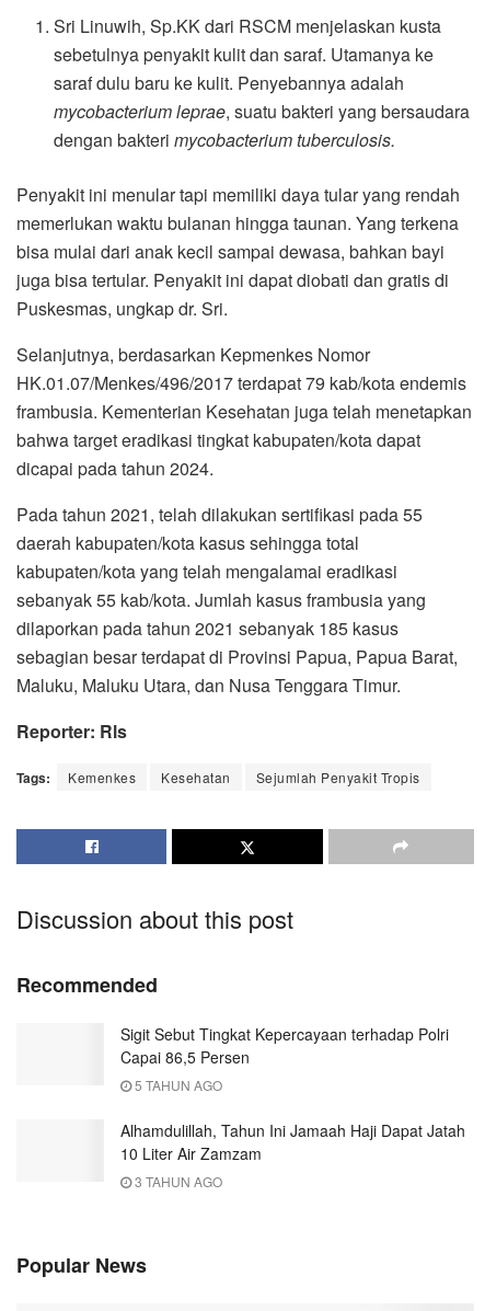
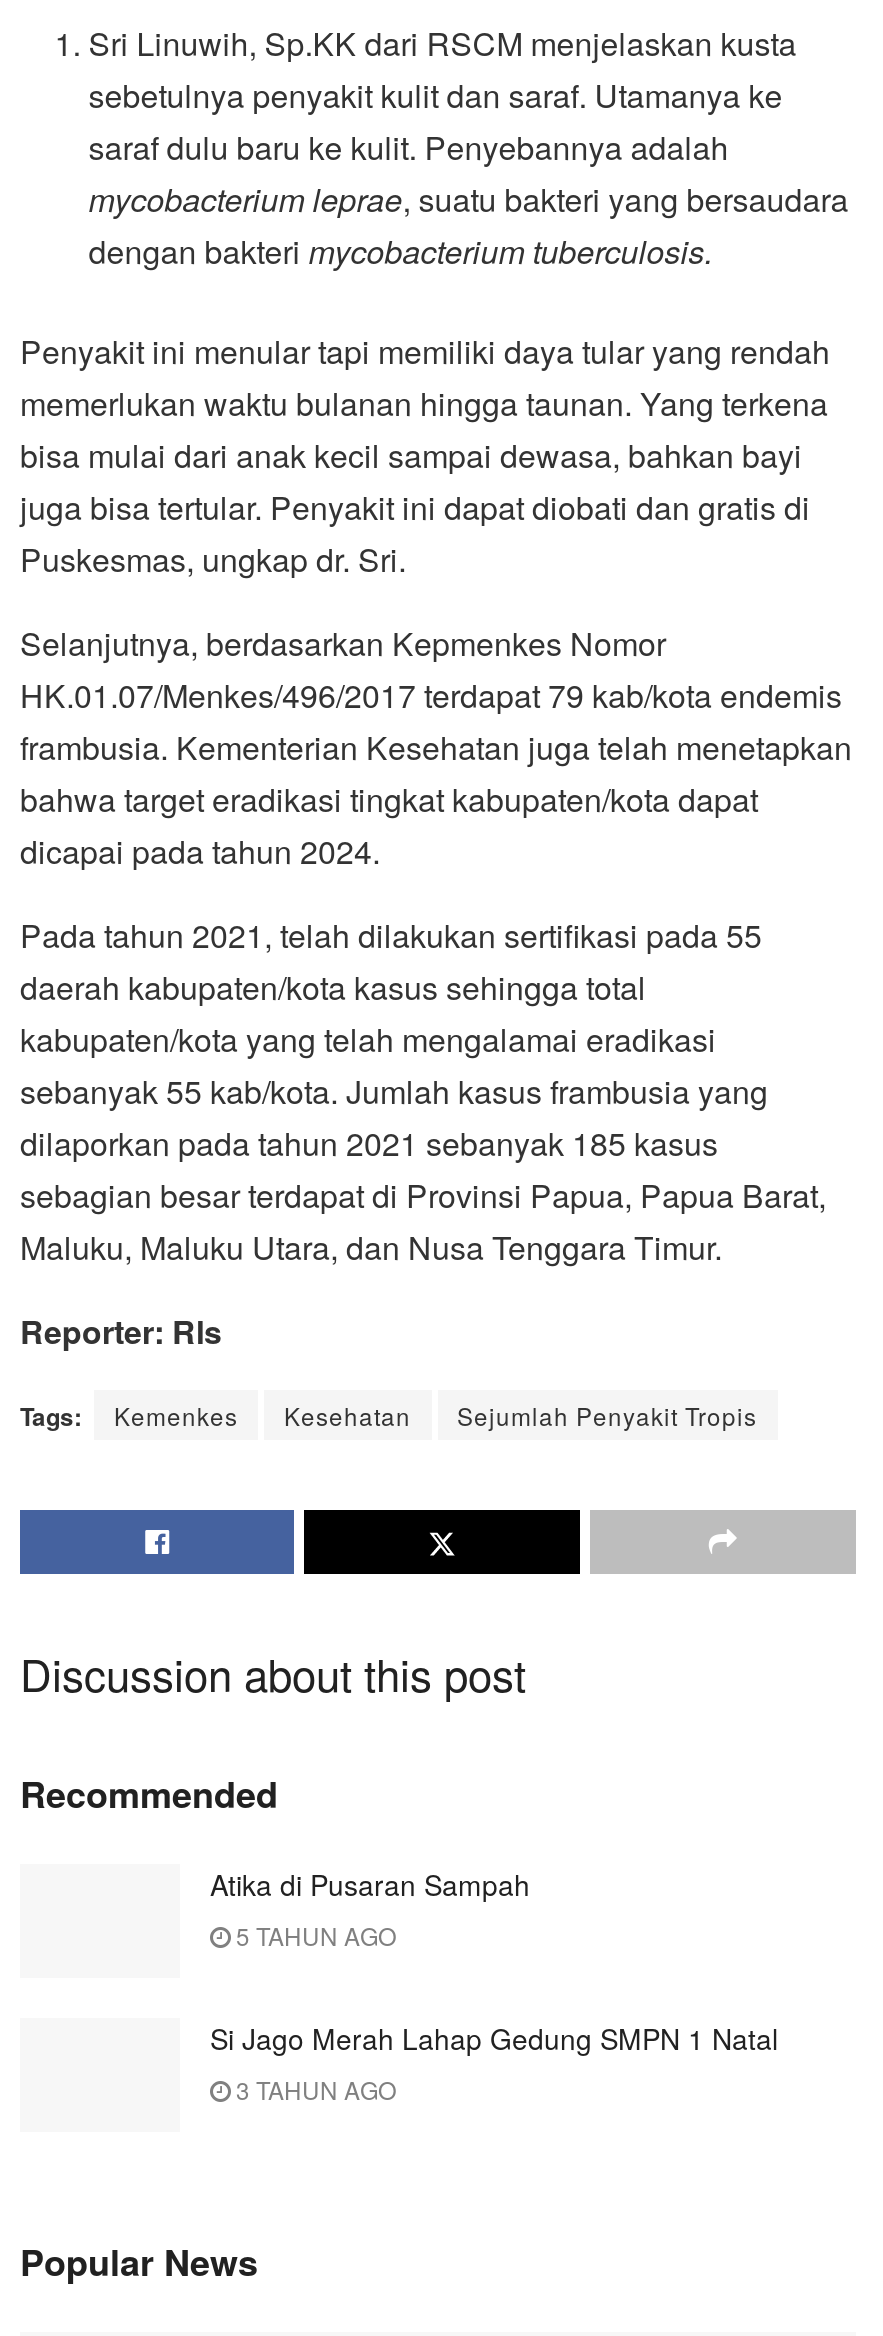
[120,1023,449,1068] Sigit Sebut Tingkat Kepercayaan terhadap Polri | Capai 86,5 Persen -> [210,1863,530,1903] Atika di Pusaran Sampah
[120,1119,465,1164] Alhamdulillah, Tahun Ini Jamaah Haji Dapat Jatah | 10 Liter Air Zamzam -> [210,2018,778,2058] Si Jago Merah Lahap Gedung SMPN 1 Natal

